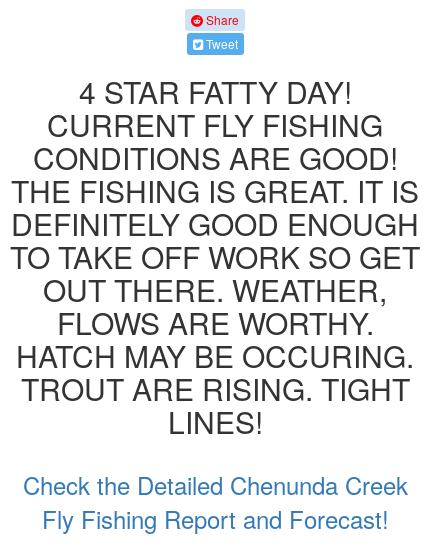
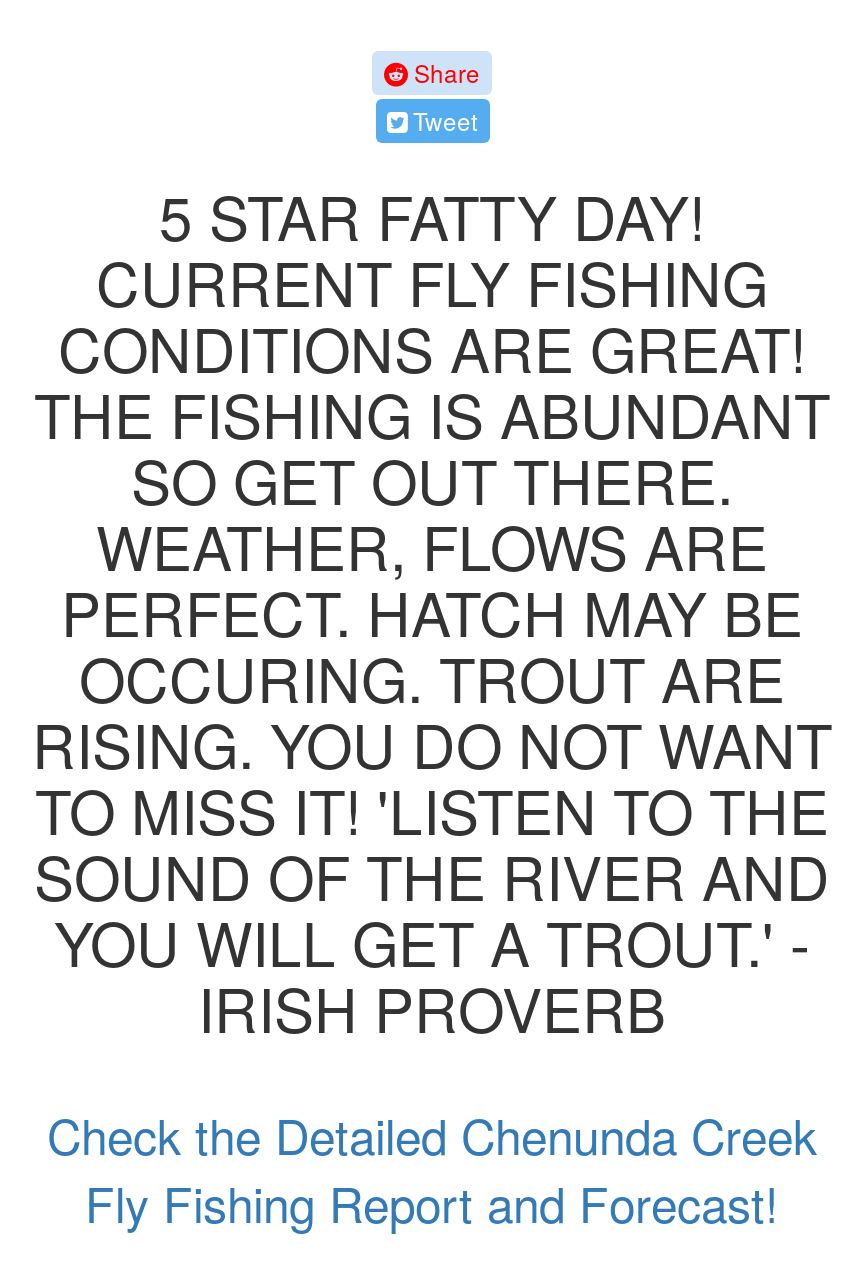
[78,70,351,113] 4 STAR FATTY DAY! -> [159,172,705,258] 5 STAR FATTY DAY!
[10,136,420,443] CONDITIONS ARE GOOD! | THE FISHING IS GREAT. IT IS | DEFINITELY GOOD ENOUGH | TO TAKE OFF WORK SO GET | OUT THERE. WEATHER, | FLOWS ARE WORTHY. | HATCH MAY BE OCCURING. | TROUT ARE RISING. TIGHT | LINES! -> [32,304,832,1050] CONDITIONS ARE GREAT! | THE FISHING IS ABUNDANT | SO GET OUT THERE. | WEATHER, FLOWS ARE | PERFECT. HATCH MAY BE | OCCURING. TROUT ARE | RISING. YOU DO NOT WANT | TO MISS IT! 'LISTEN TO THE | SOUND OF THE RIVER AND | YOU WILL GET A TROUT.' - | IRISH PROVERB

